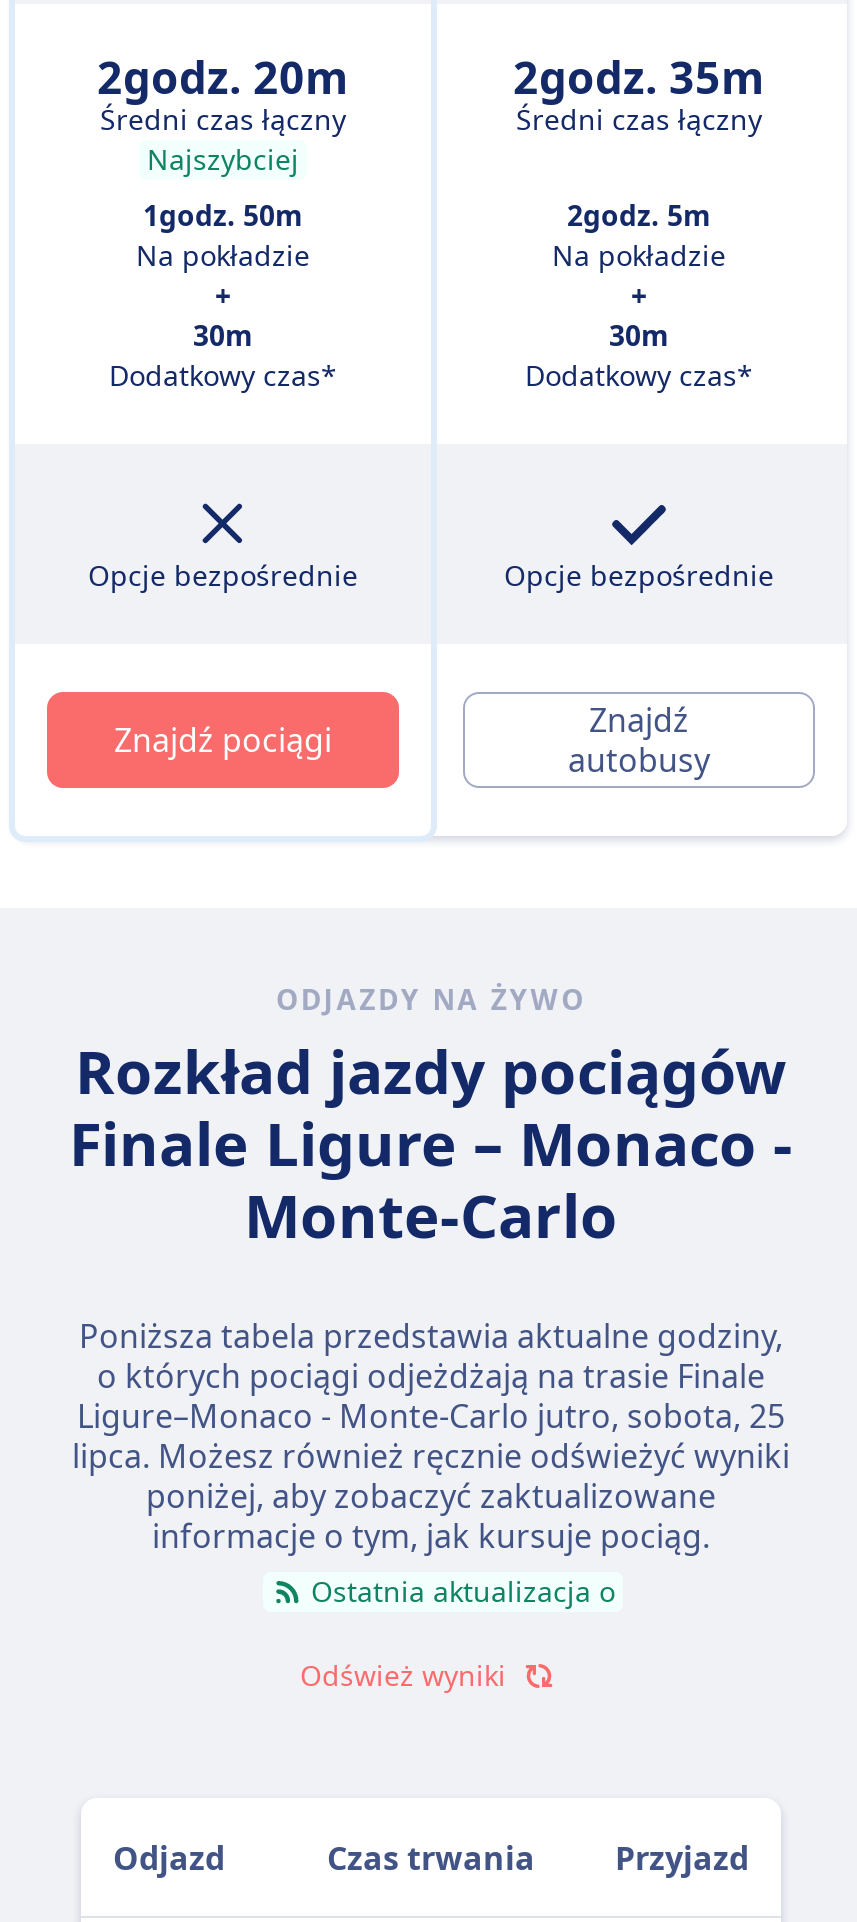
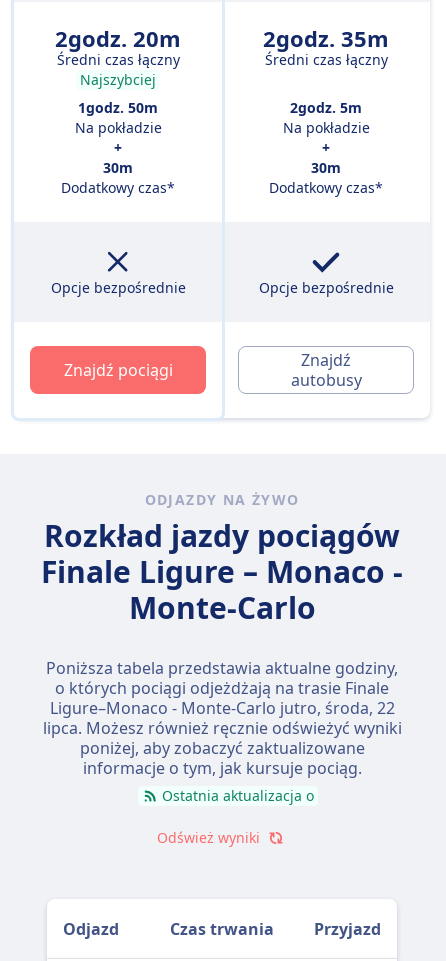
[77,1394,785,1438] Ligure–Monaco - Monte-Carlo jutro, sobota, 25 -> [49,697,394,719] Ligure–Monaco - Monte-Carlo jutro, środa, 22

